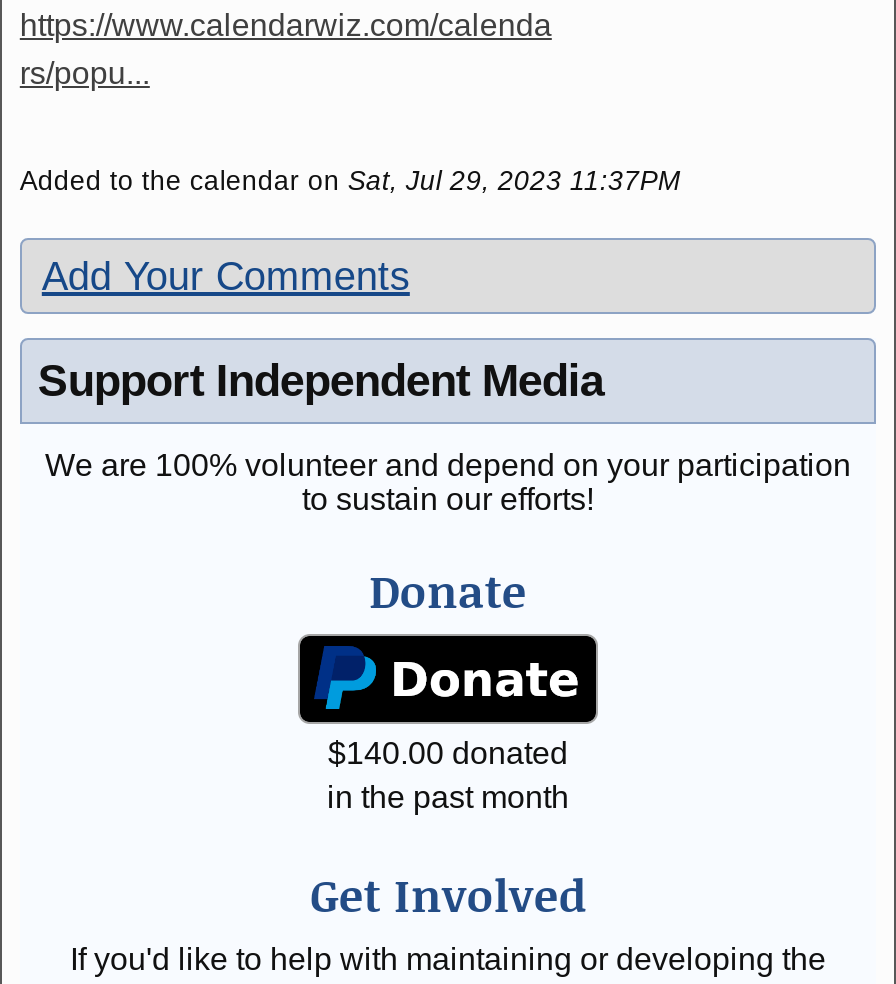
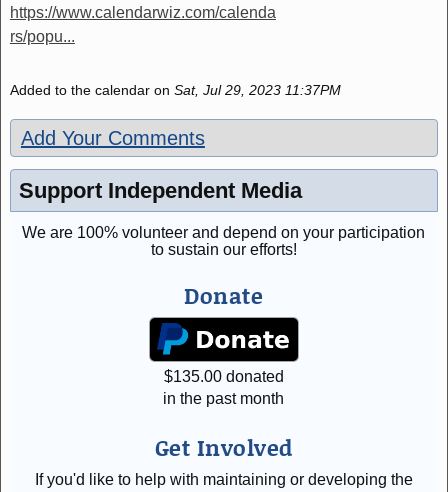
[328,736,568,770] $140.00 donated -> [164,368,284,385] $135.00 donated

